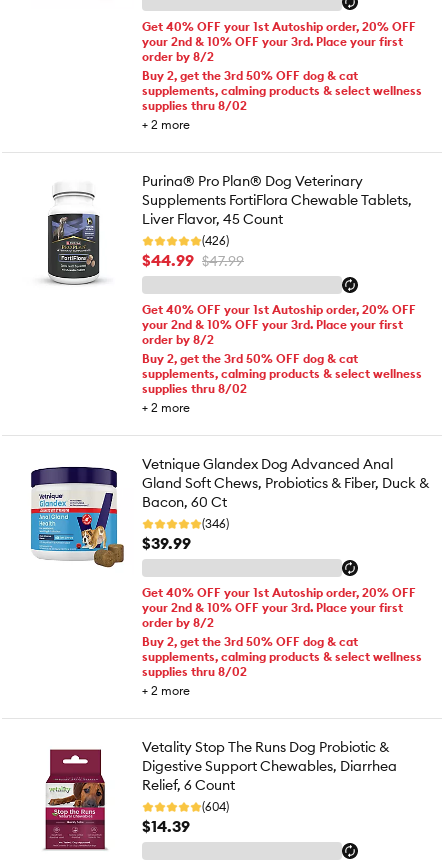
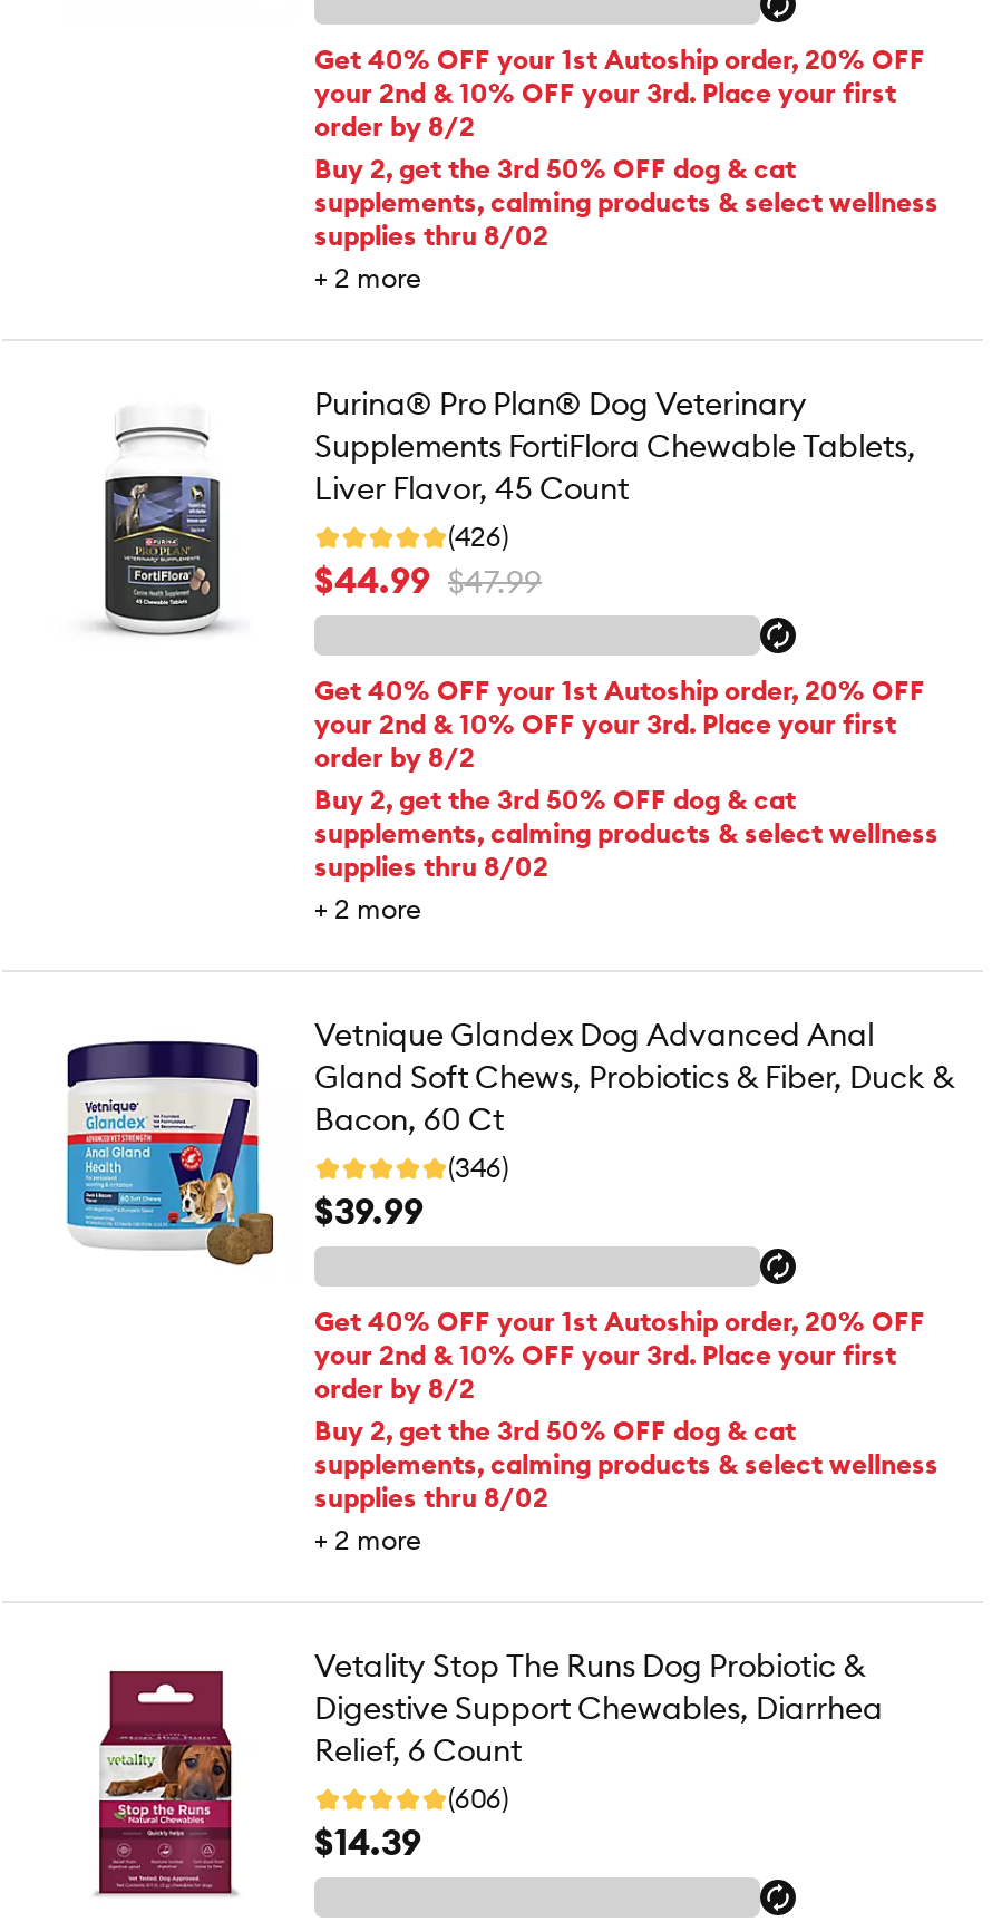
[202,799,229,814] (604) -> [448,1782,508,1815] (606)

